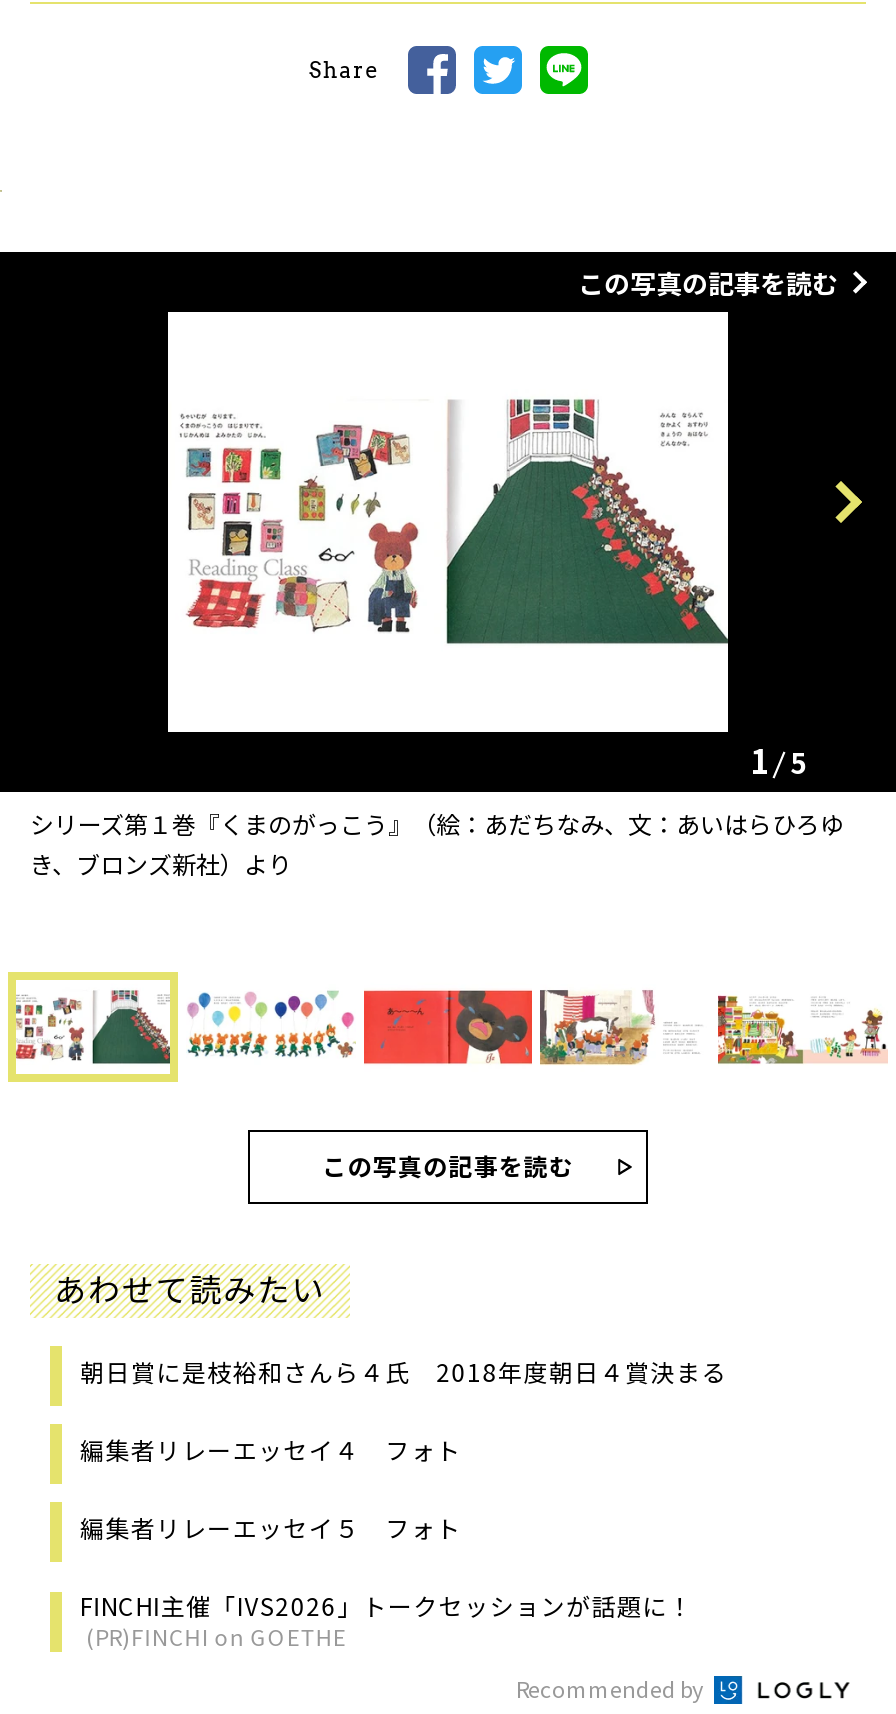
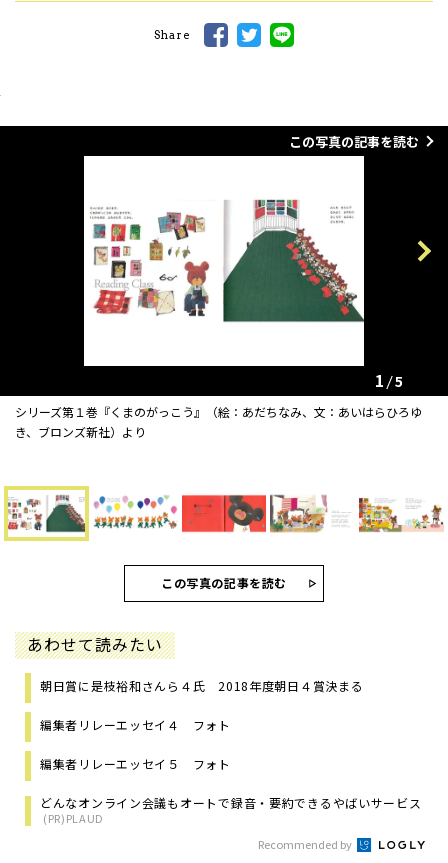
[80,1588,693,1652] FINCHI主催「IVS2026」トークセッションが話題に！ | (PR)FINCHI on GOETHE -> [40,794,422,826] どんなオンライン会議もオートで録音・要約できるやばいサービス | (PR)PLAUD

